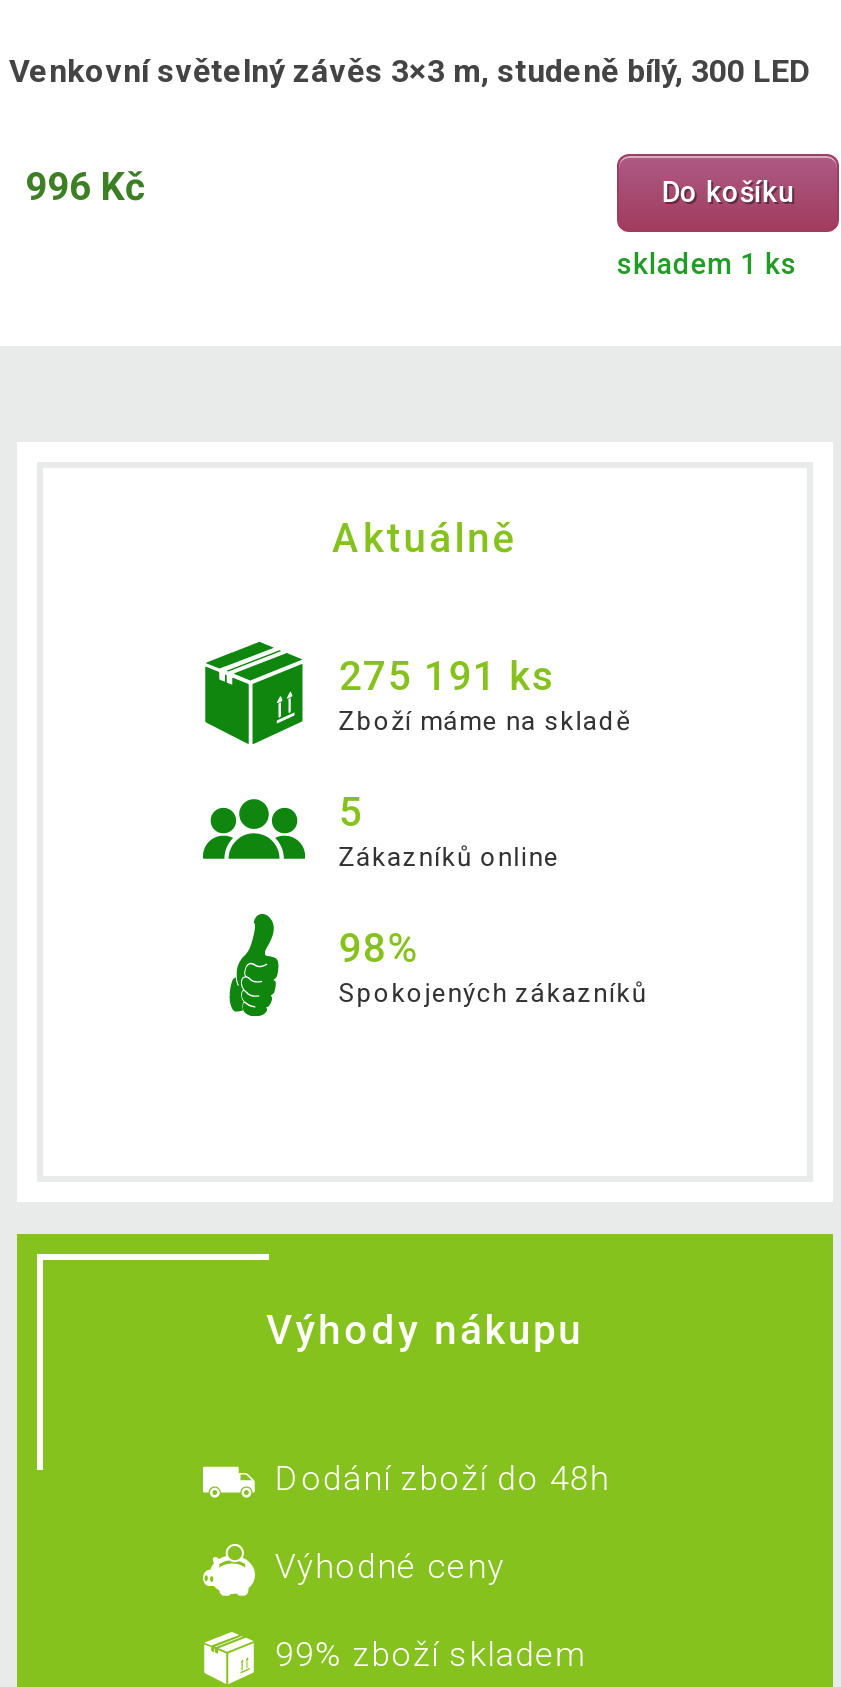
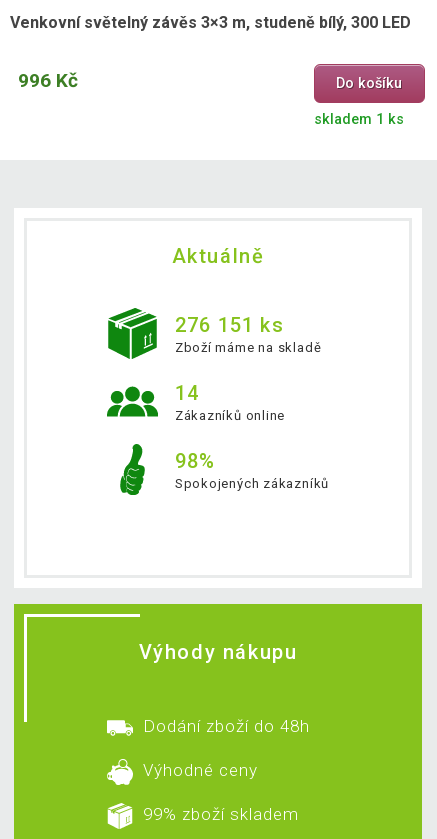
[339,652,557,700] 275 191 ks -> [175,313,284,337] 276 151 ks
[339,788,363,836] 5 -> [175,381,199,405] 14

